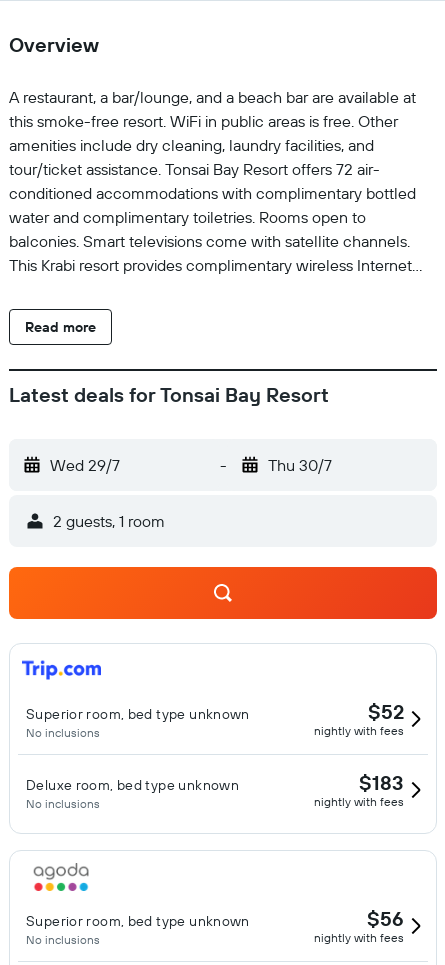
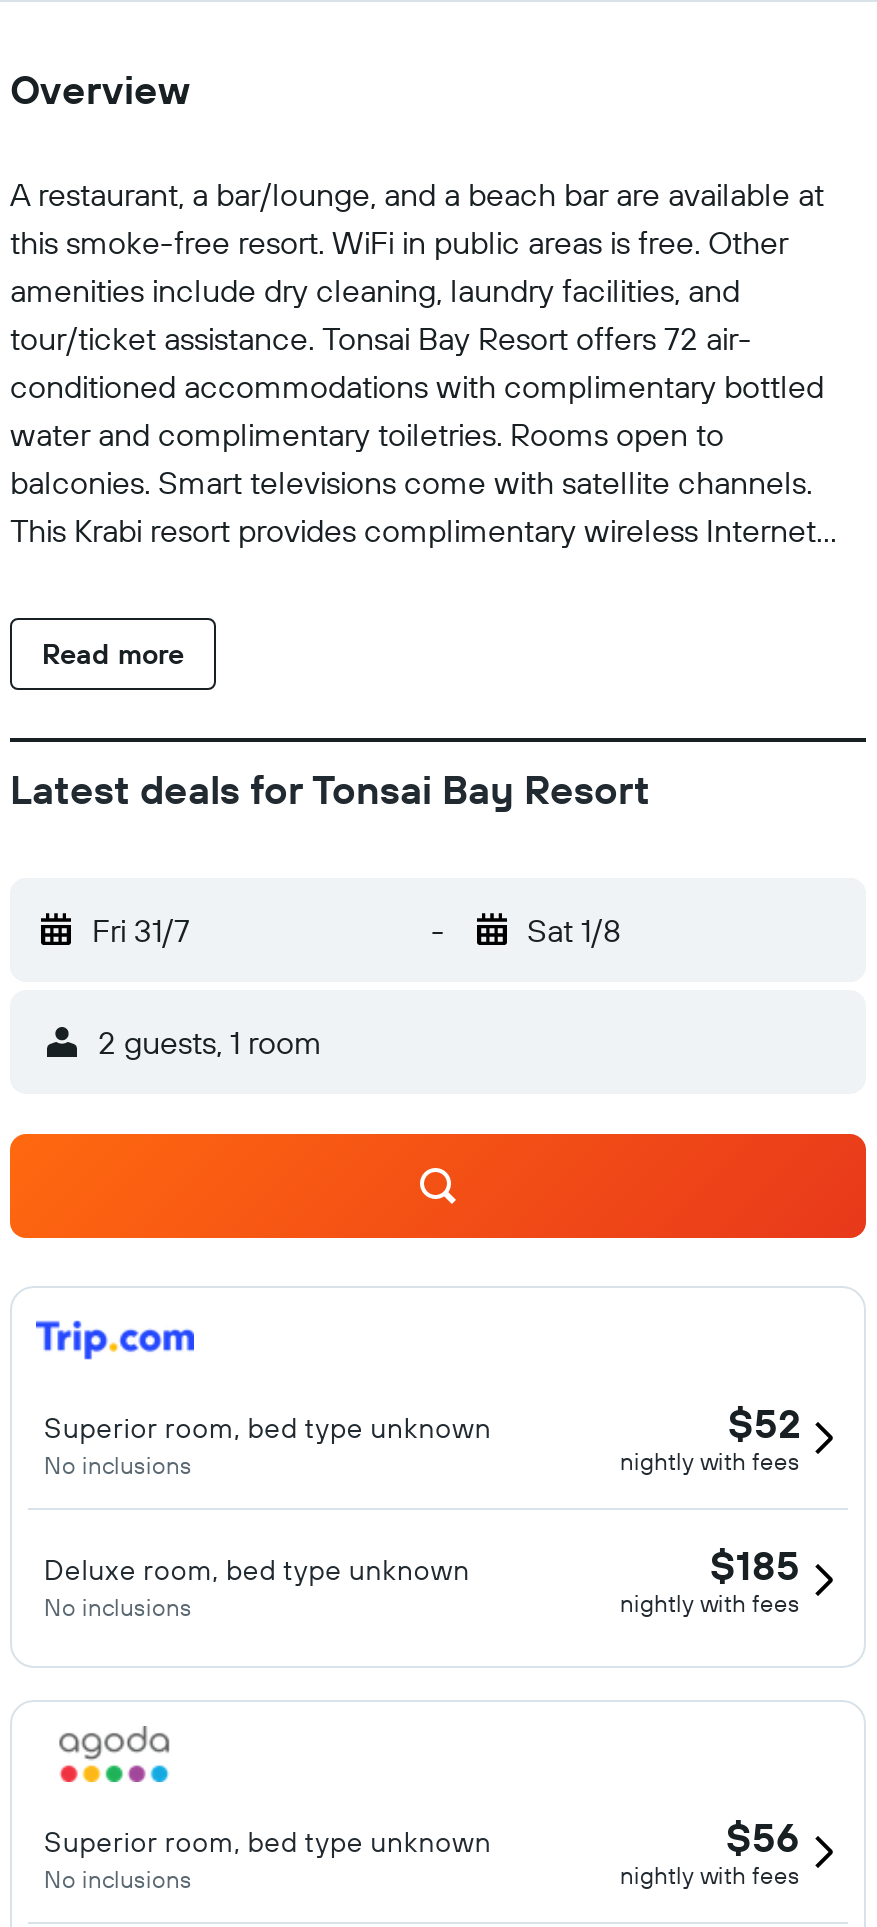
[50,455,120,475] Wed 29/7 -> [92,910,190,950] Fri 31/7
[267,455,331,475] Thu 30/7 -> [527,910,621,950] Sat 1/8
[359,770,404,795] $183 -> [710,1540,800,1590] $185

